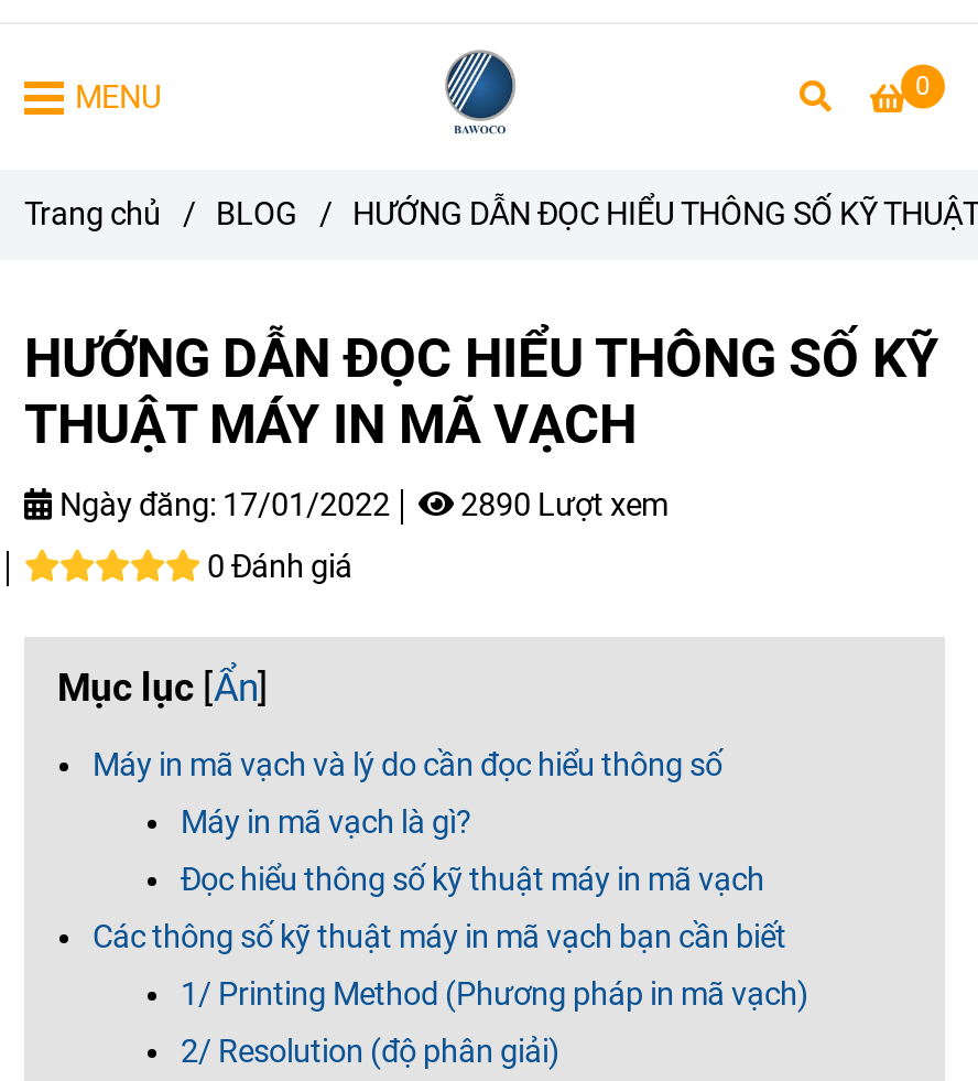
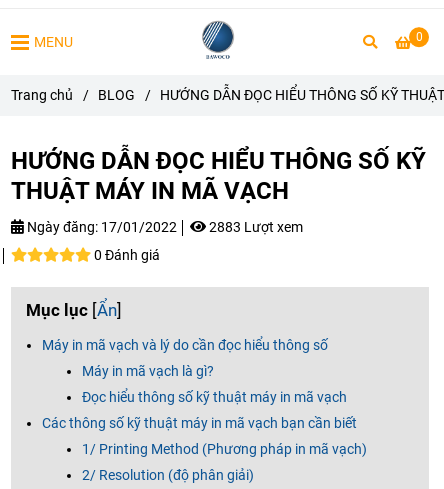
[53,487,667,525] Ngày đăng: 17/01/2022 2890 Lượt xem -> [24,219,303,236] Ngày đăng: 17/01/2022 2883 Lượt xem

